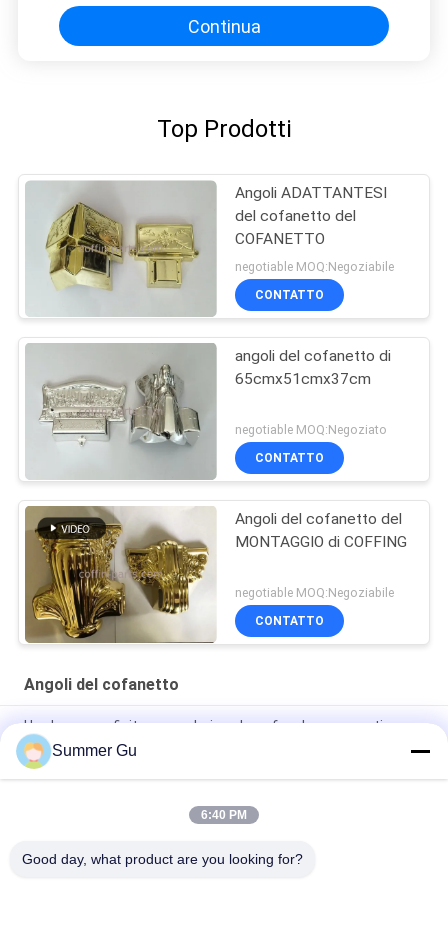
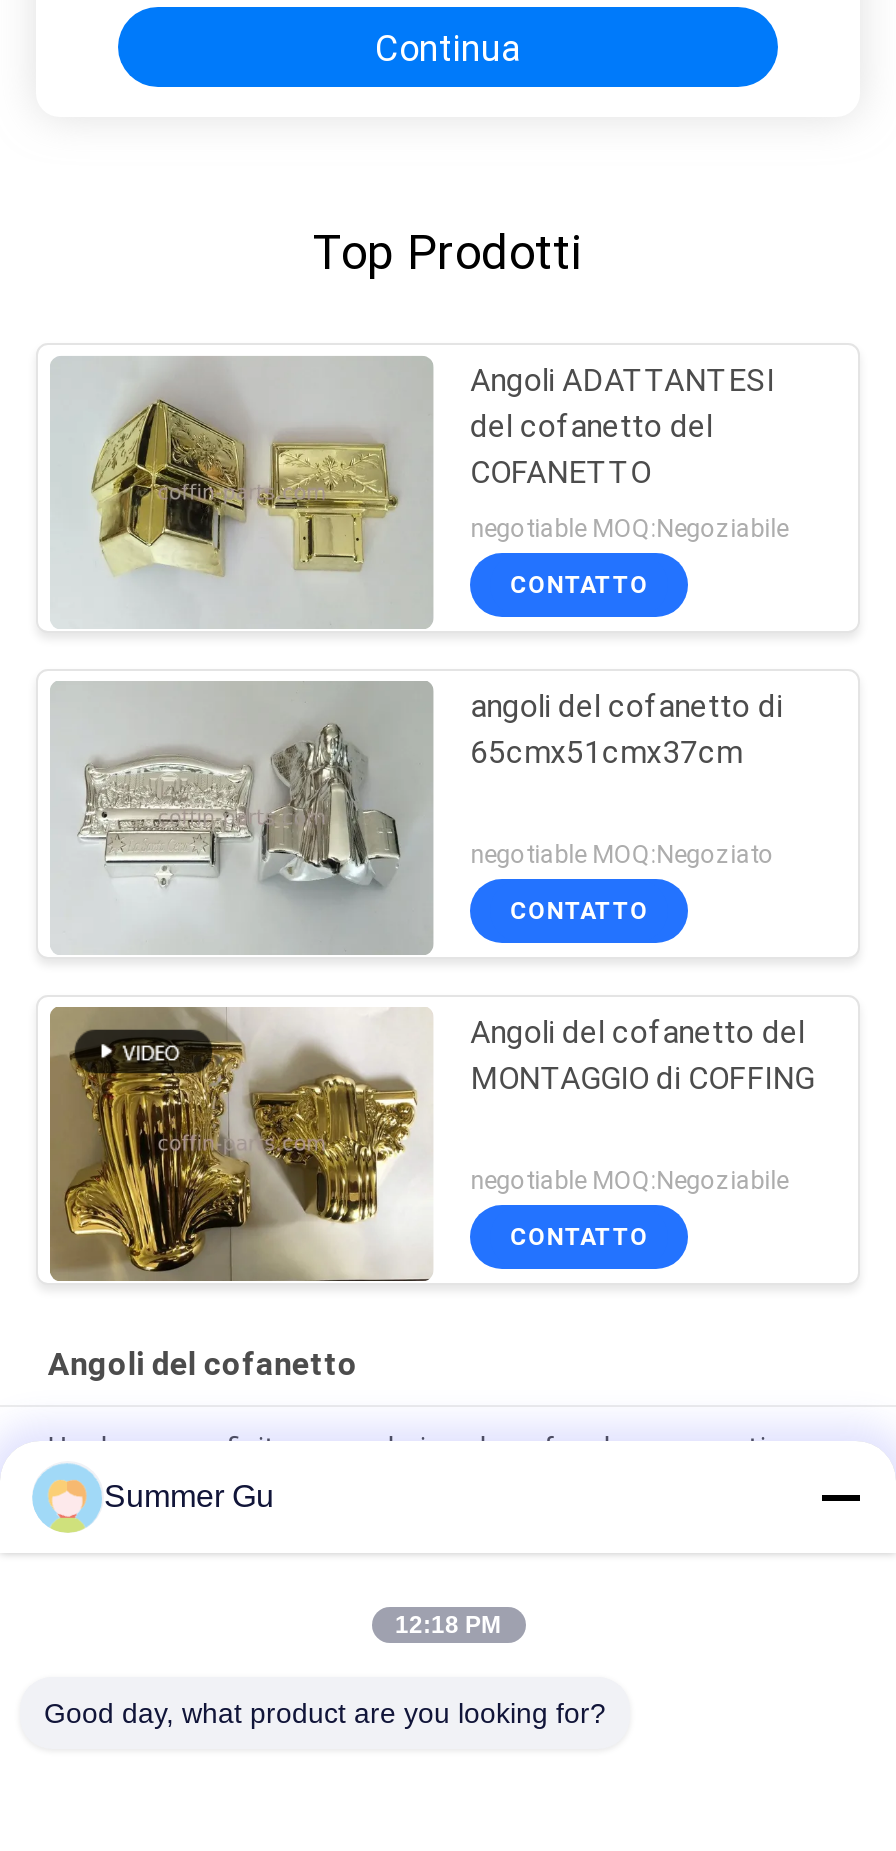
[201,808,247,822] 6:40 PM -> [395,1611,501,1639] 12:18 PM

